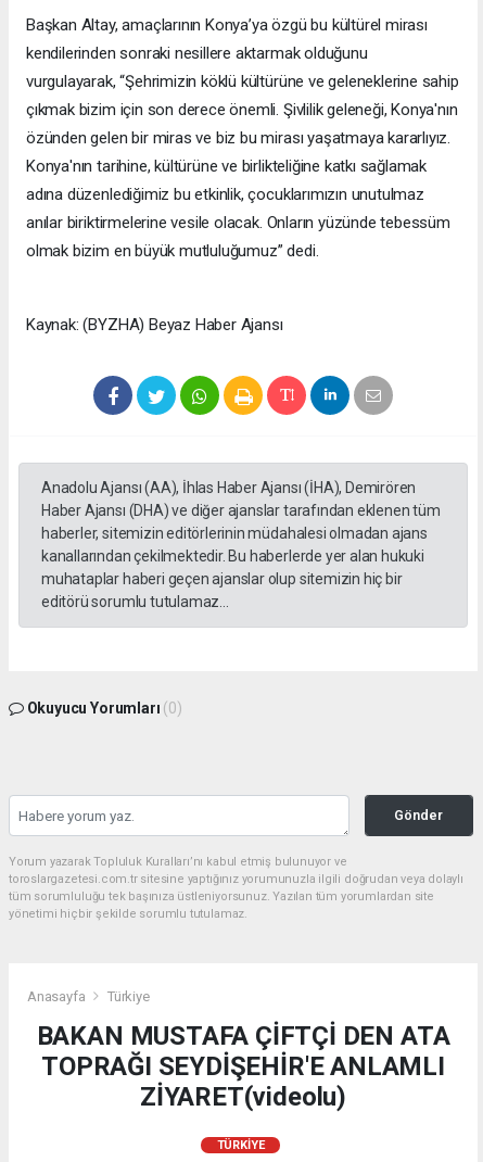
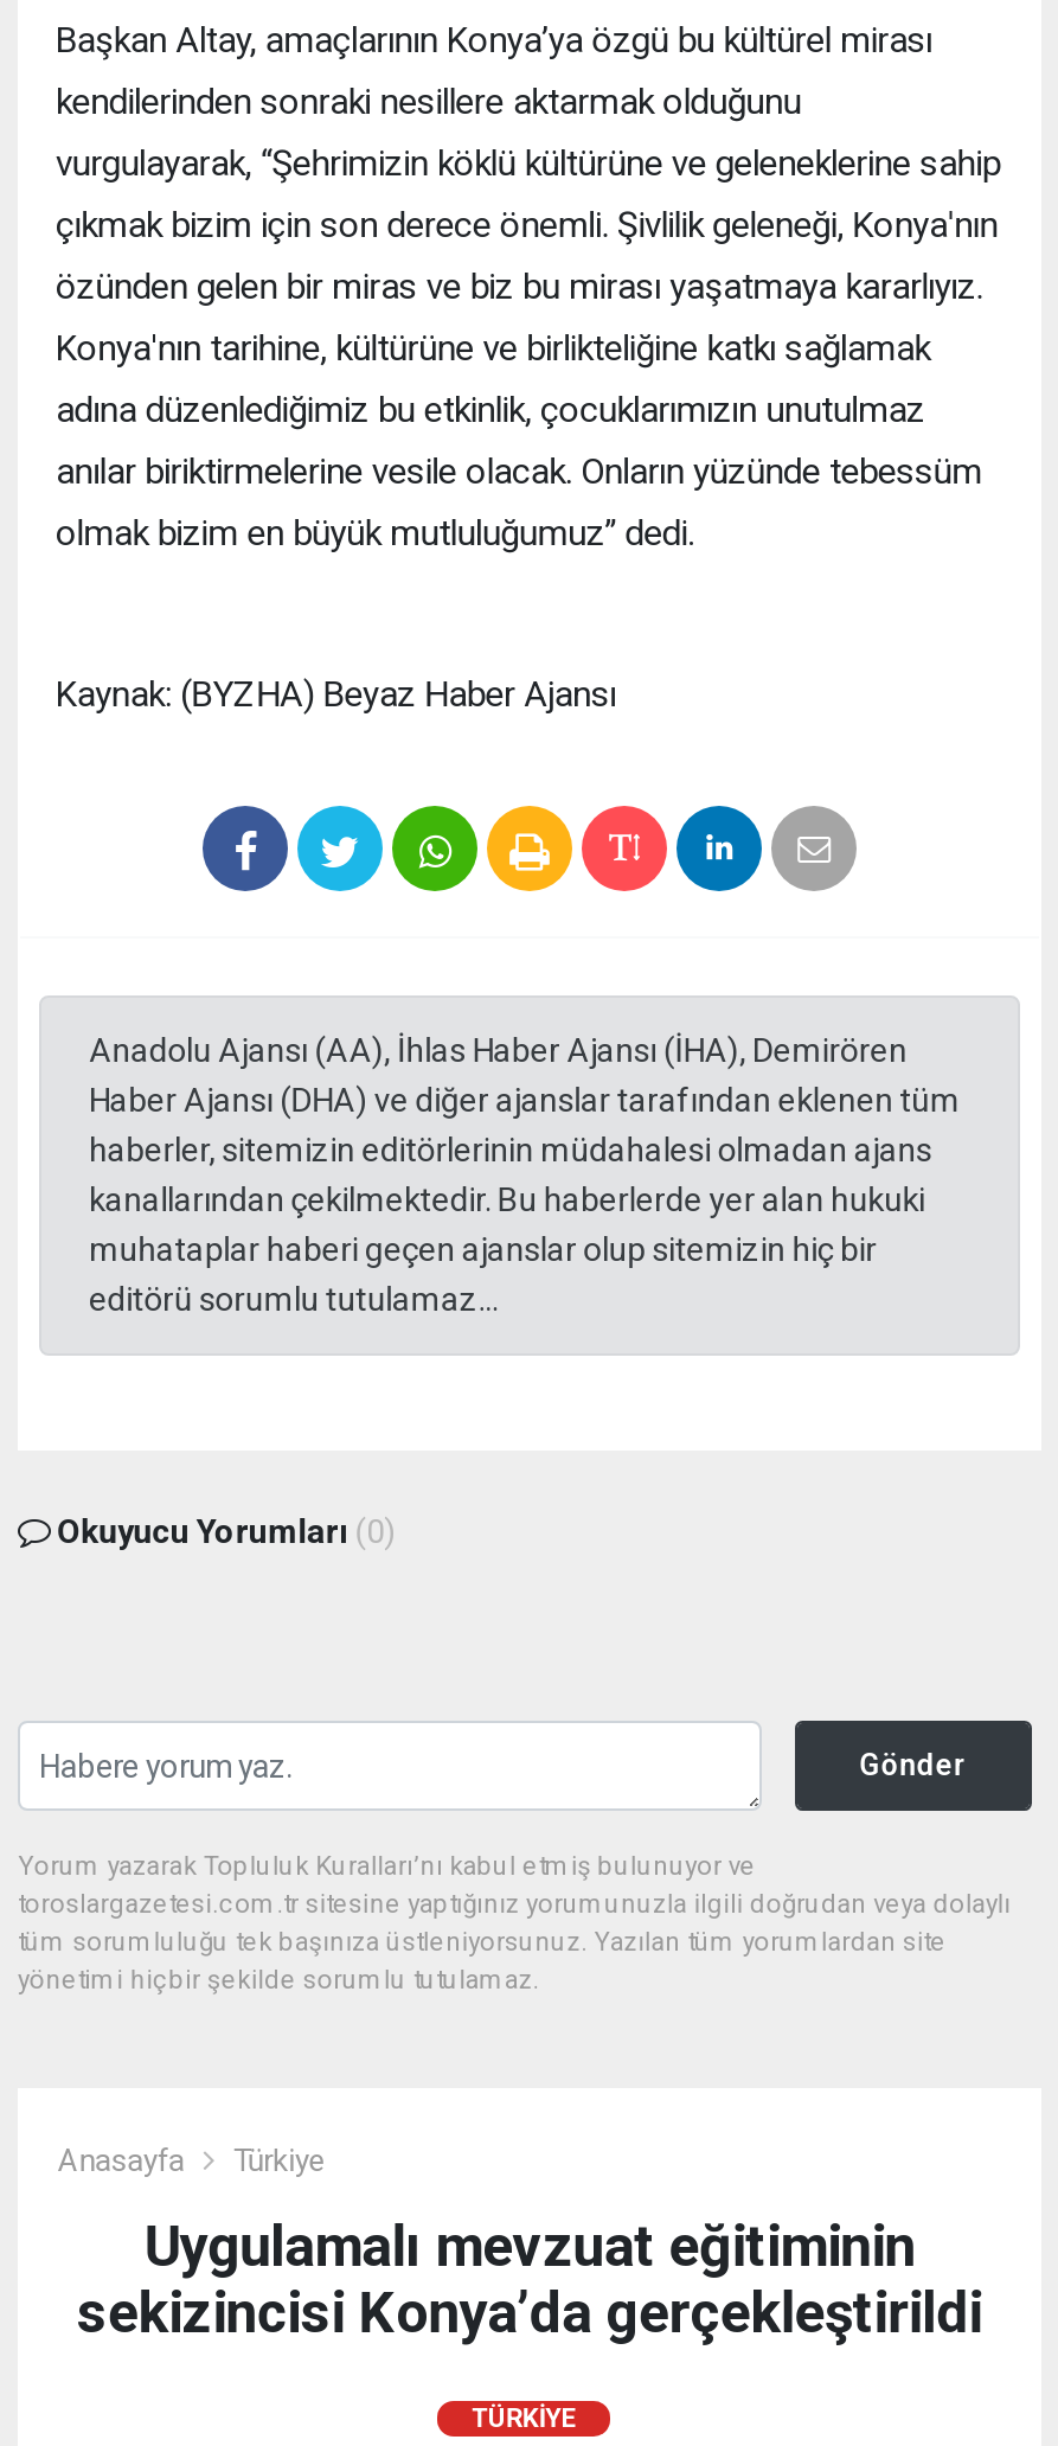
[37,1021,450,1112] BAKAN MUSTAFA ÇİFTÇİ DEN ATA | TOPRAĞI SEYDİŞEHİR'E ANLAMLI | ZİYARET(videolu) -> [77,2214,982,2347] Uygulamalı mevzuat eğitiminin | sekizincisi Konya’da gerçekleştirildi

